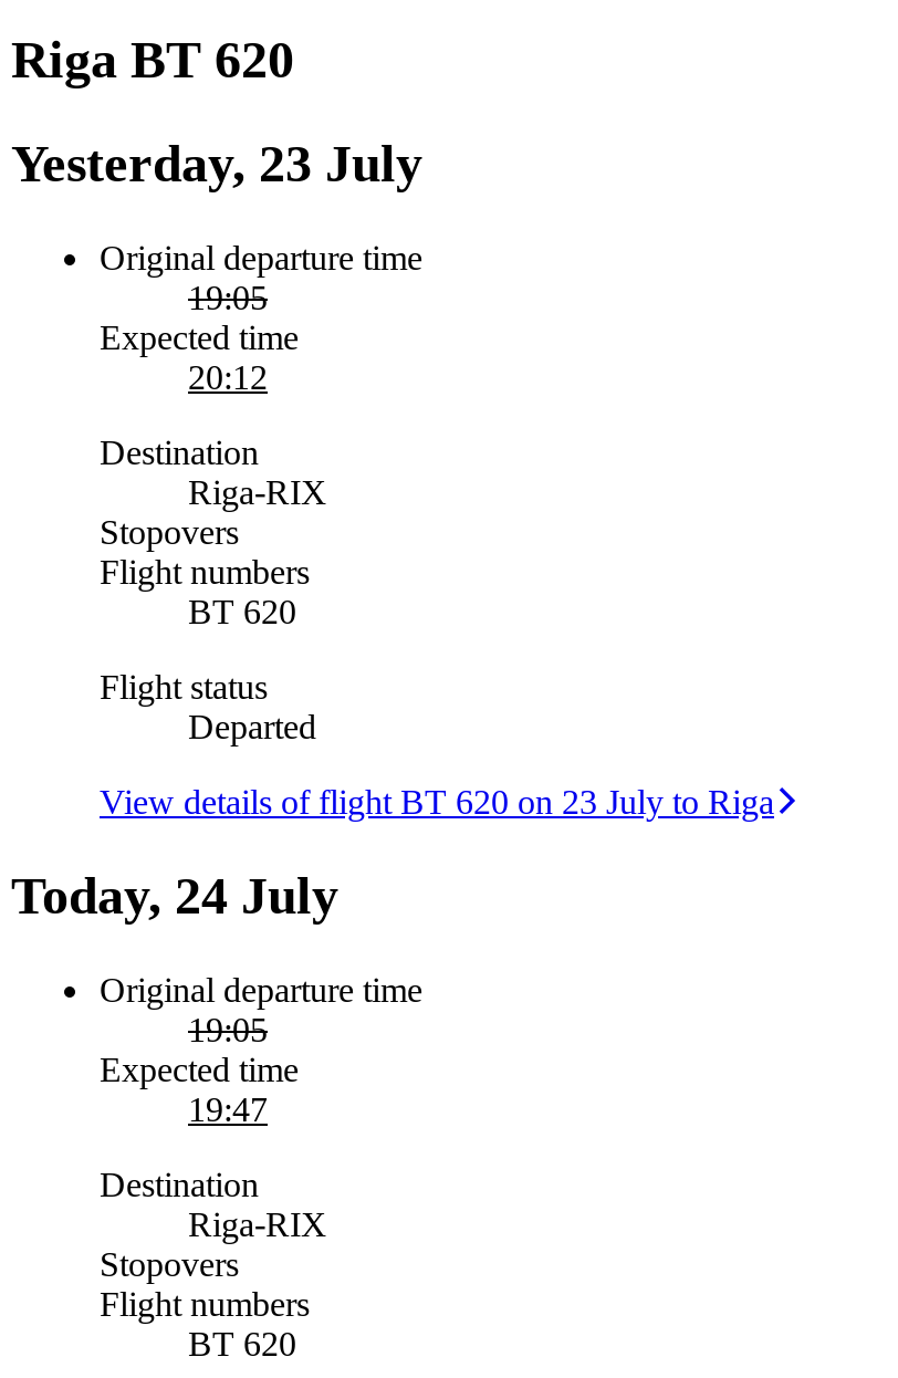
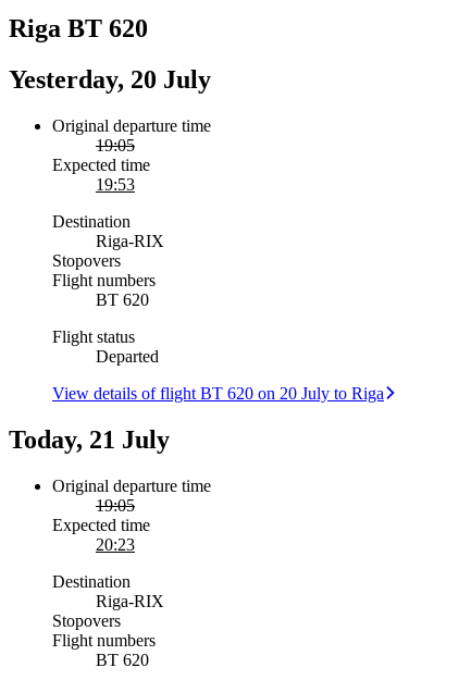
[11,134,422,192] Yesterday, 23 July -> [9,65,211,93] Yesterday, 20 July
[188,358,268,395] 20:12 -> [96,175,135,193] 19:53
[100,782,774,820] View details of flight BT 620 on 23 July to Riga -> [52,384,384,402] View details of flight BT 620 on 20 July to Riga
[11,866,338,924] Today, 24 July -> [9,425,170,453] Today, 21 July
[188,1089,268,1127] 19:47 -> [96,535,135,553] 20:23

